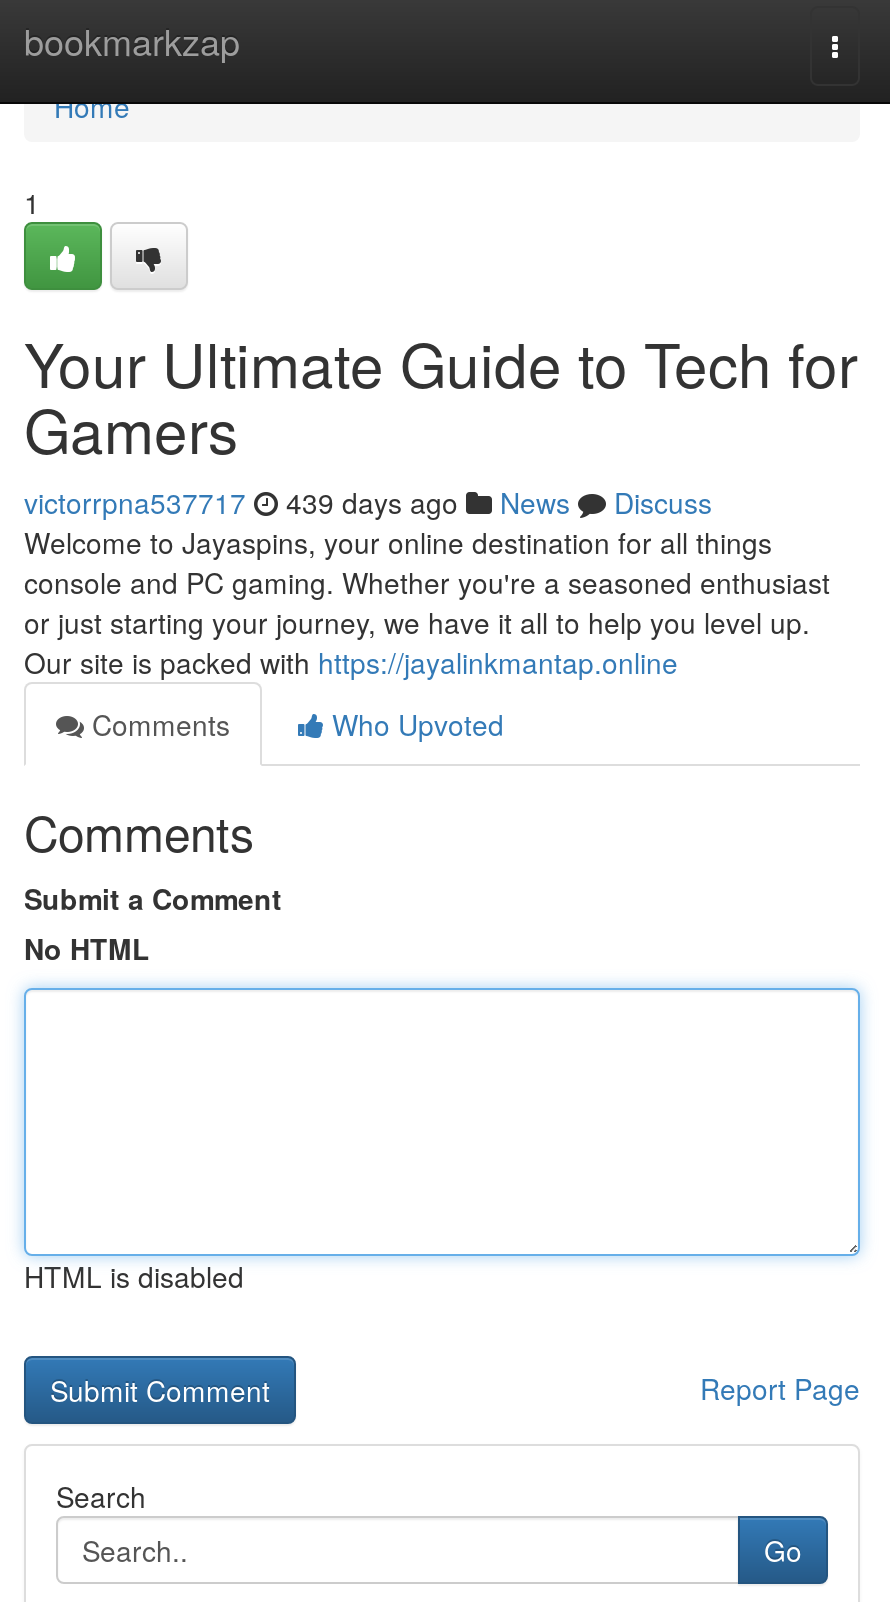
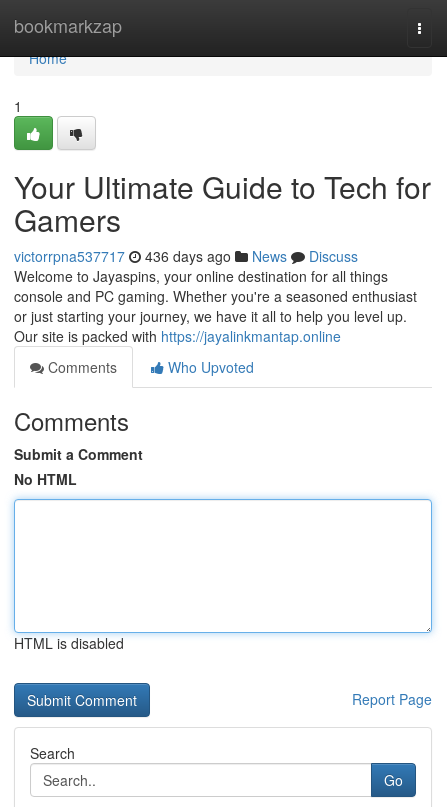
[24,482,712,522] victorrpna537717 439 days ago News Discuss -> [14,246,358,266] victorrpna537717 436 days ago News Discuss

